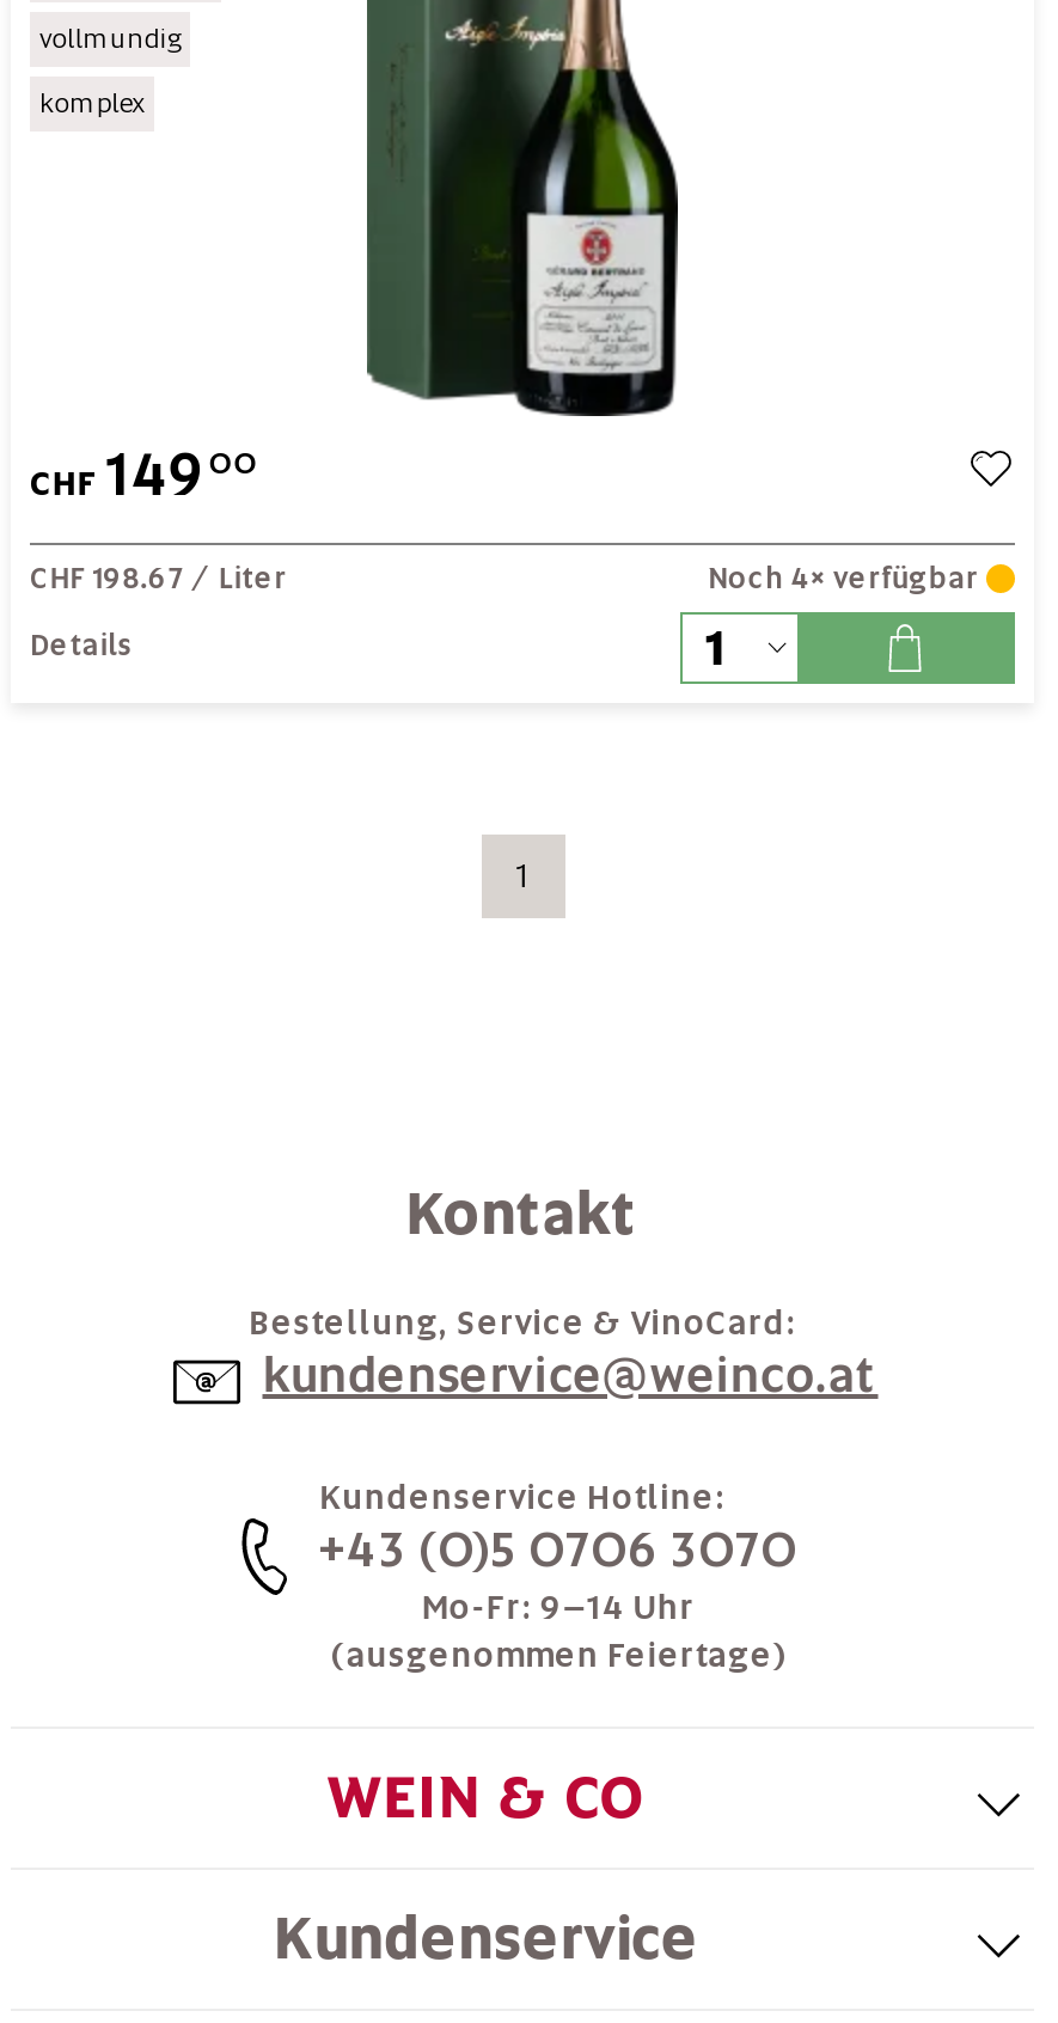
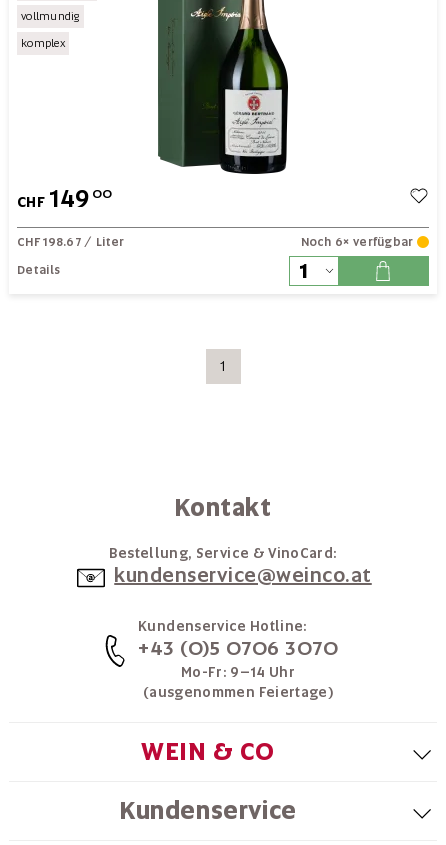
[708,558,986,597] Noch 4× verfügbar -> [301,233,417,249] Noch 6× verfügbar

